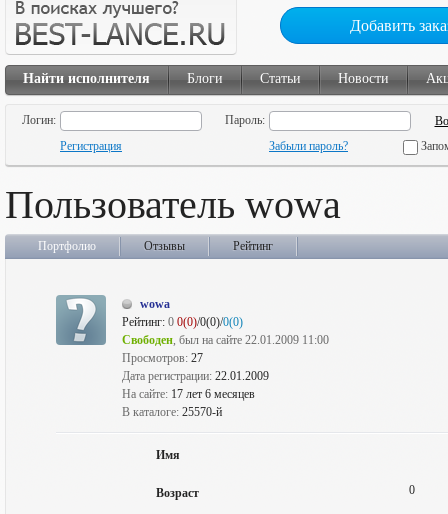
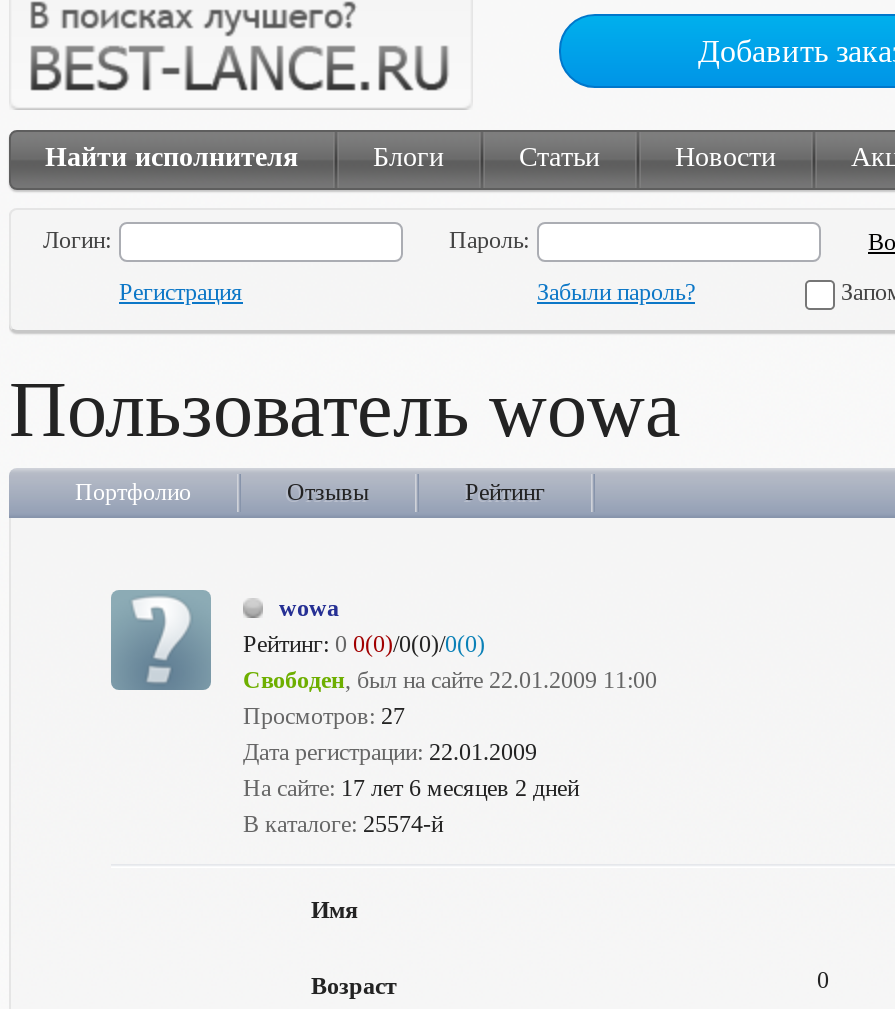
[122,387,255,419] На сайте: 17 лет 6 месяцев | В каталоге: 25570-й -> [243,774,579,838] На сайте: 17 лет 6 месяцев 2 дней | В каталоге: 25574-й

